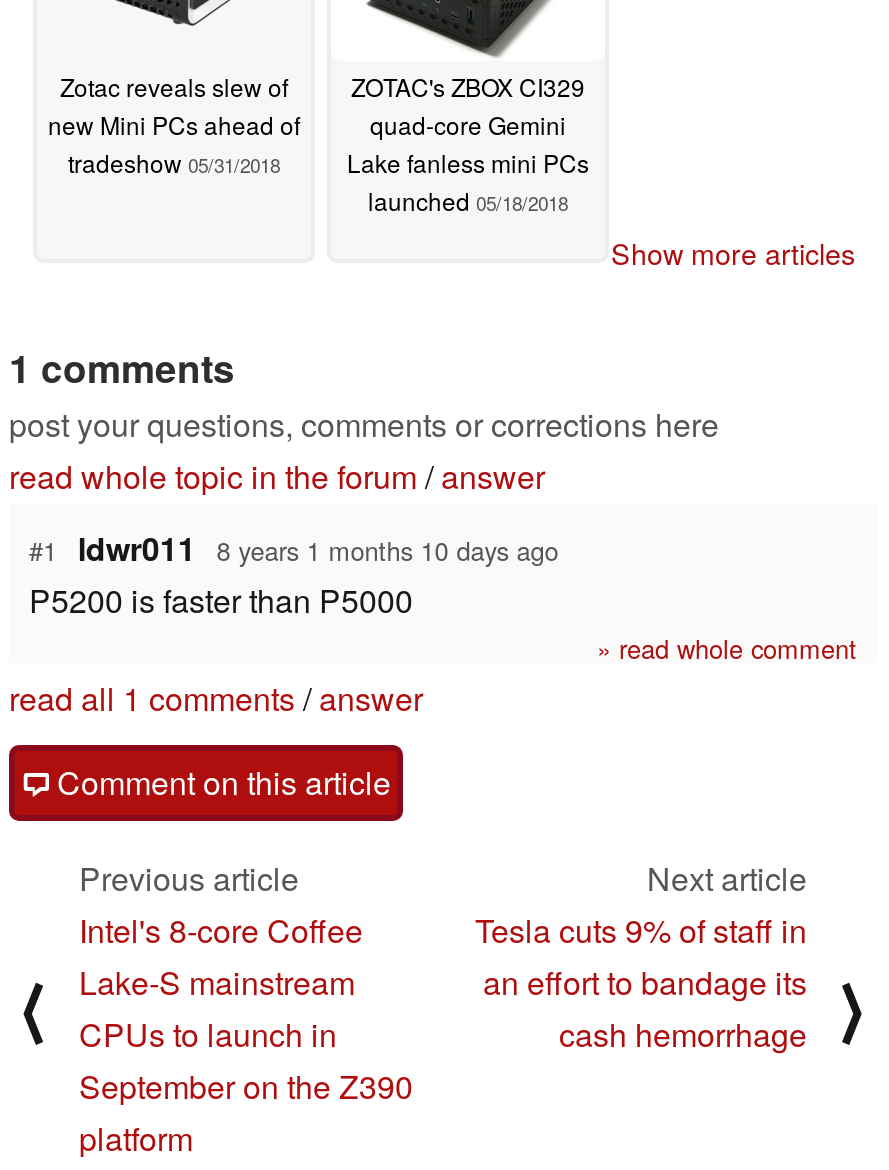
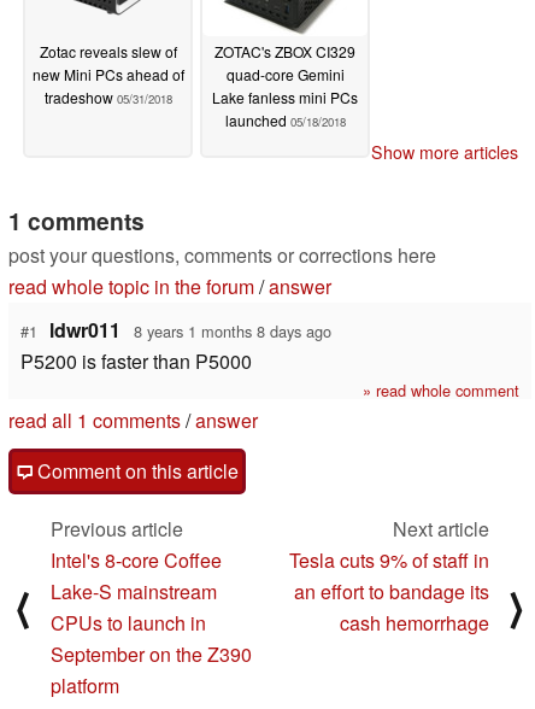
[29,524,559,570] #1 ldwr011 8 years 1 months 10 days ago -> [20,316,331,344] #1 ldwr011 8 years 1 months 8 days ago

